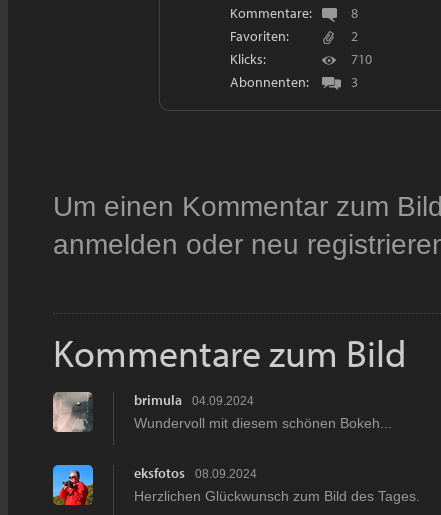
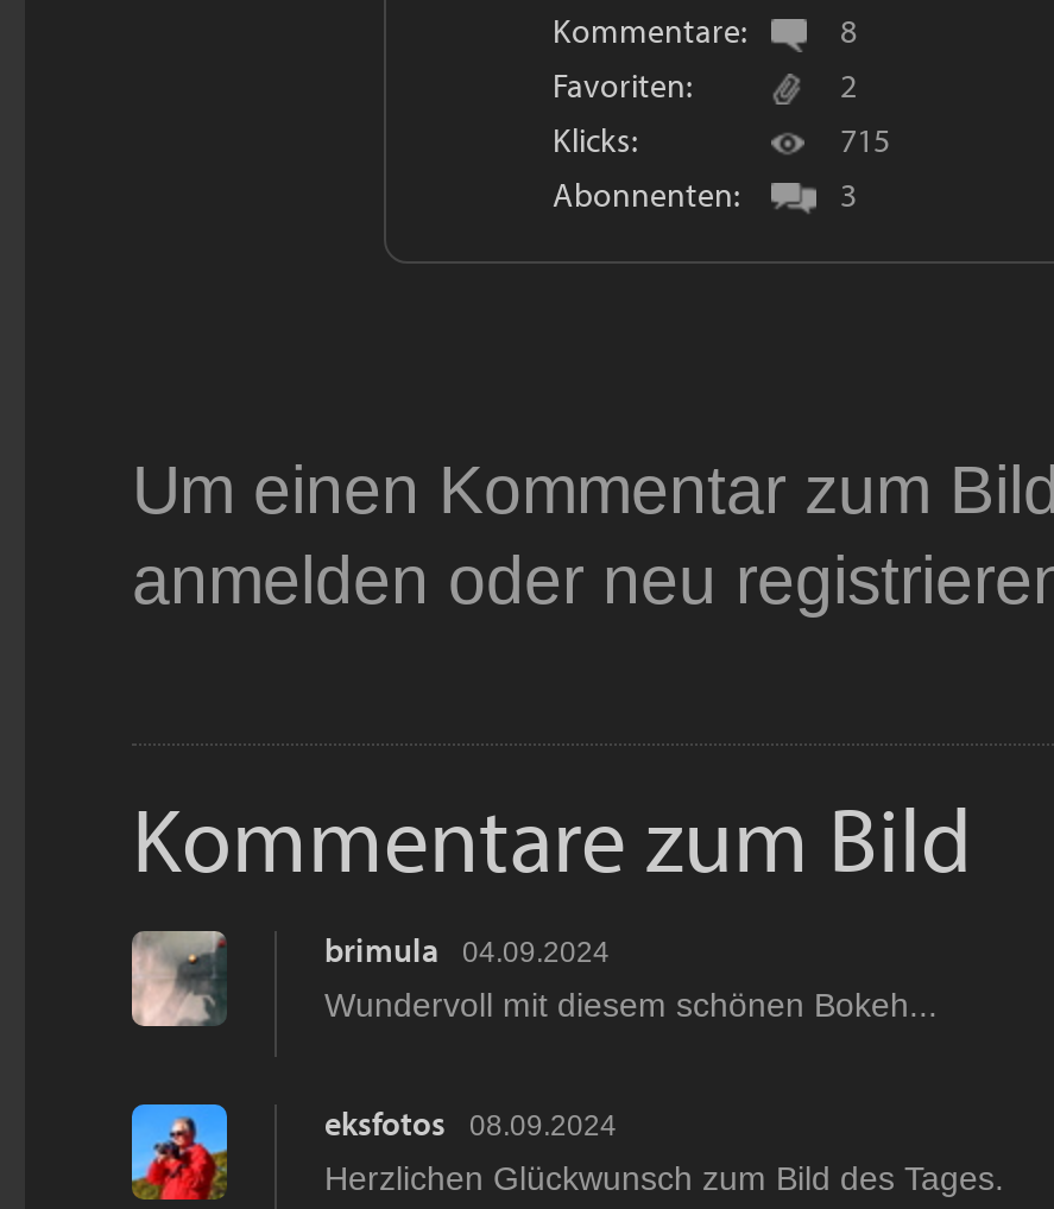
[351,50,372,68] 710 -> [840,119,890,162] 715

